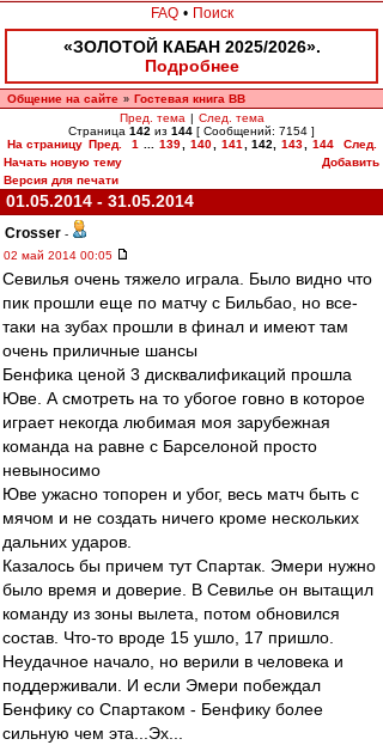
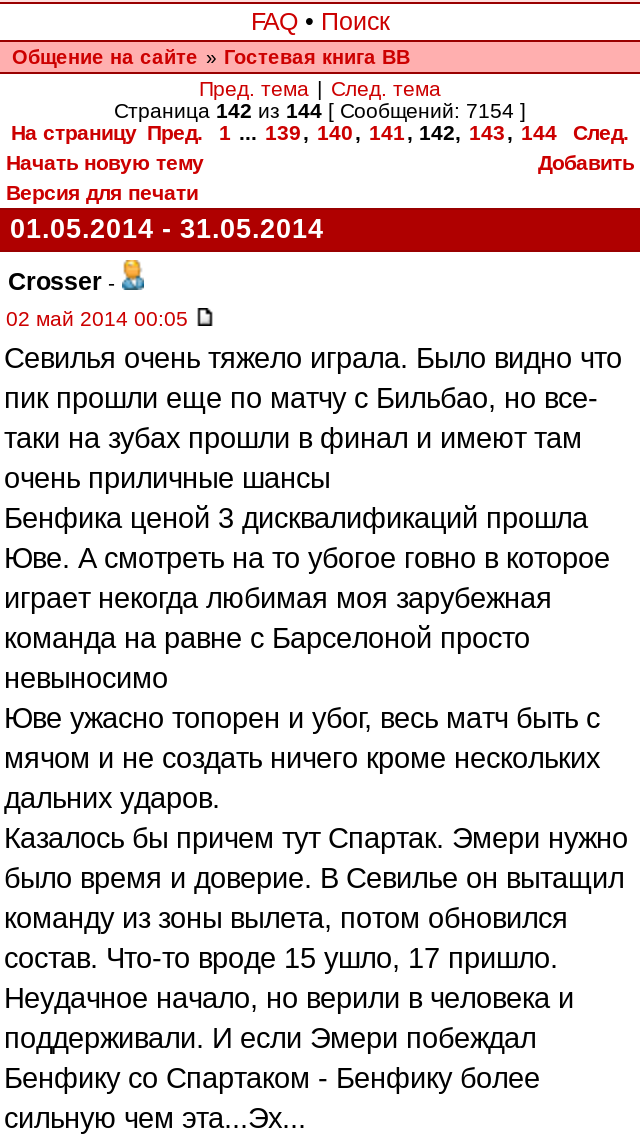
[63,37,320,75] «ЗОЛОТОЙ КАБАН 2025/2026». | Подробнее -> none

